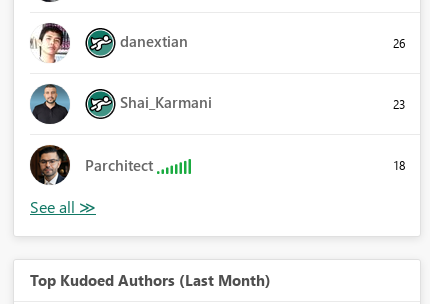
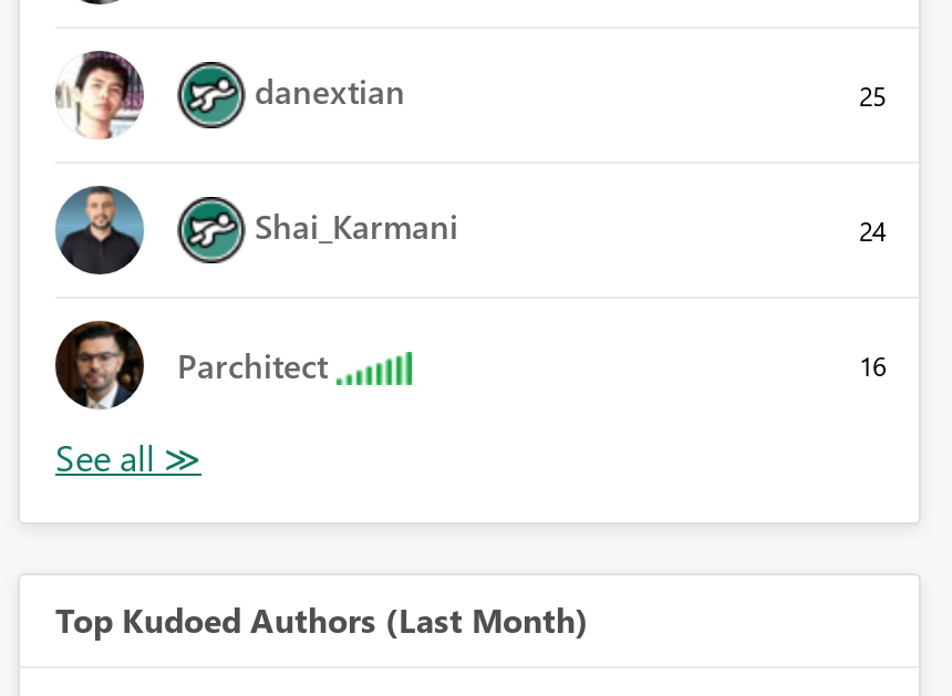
[393,34,405,50] 26 -> [859,76,886,112] 25
[393,95,405,111] 23 -> [859,211,886,247] 24
[393,156,405,172] 18 -> [859,346,886,382] 16

